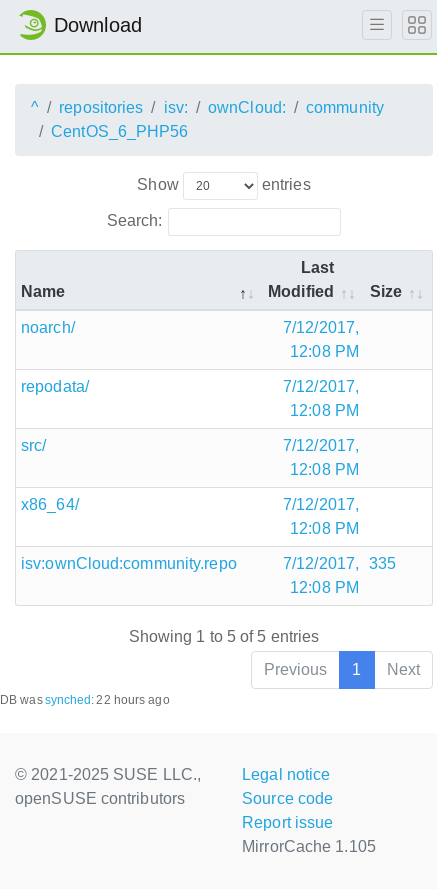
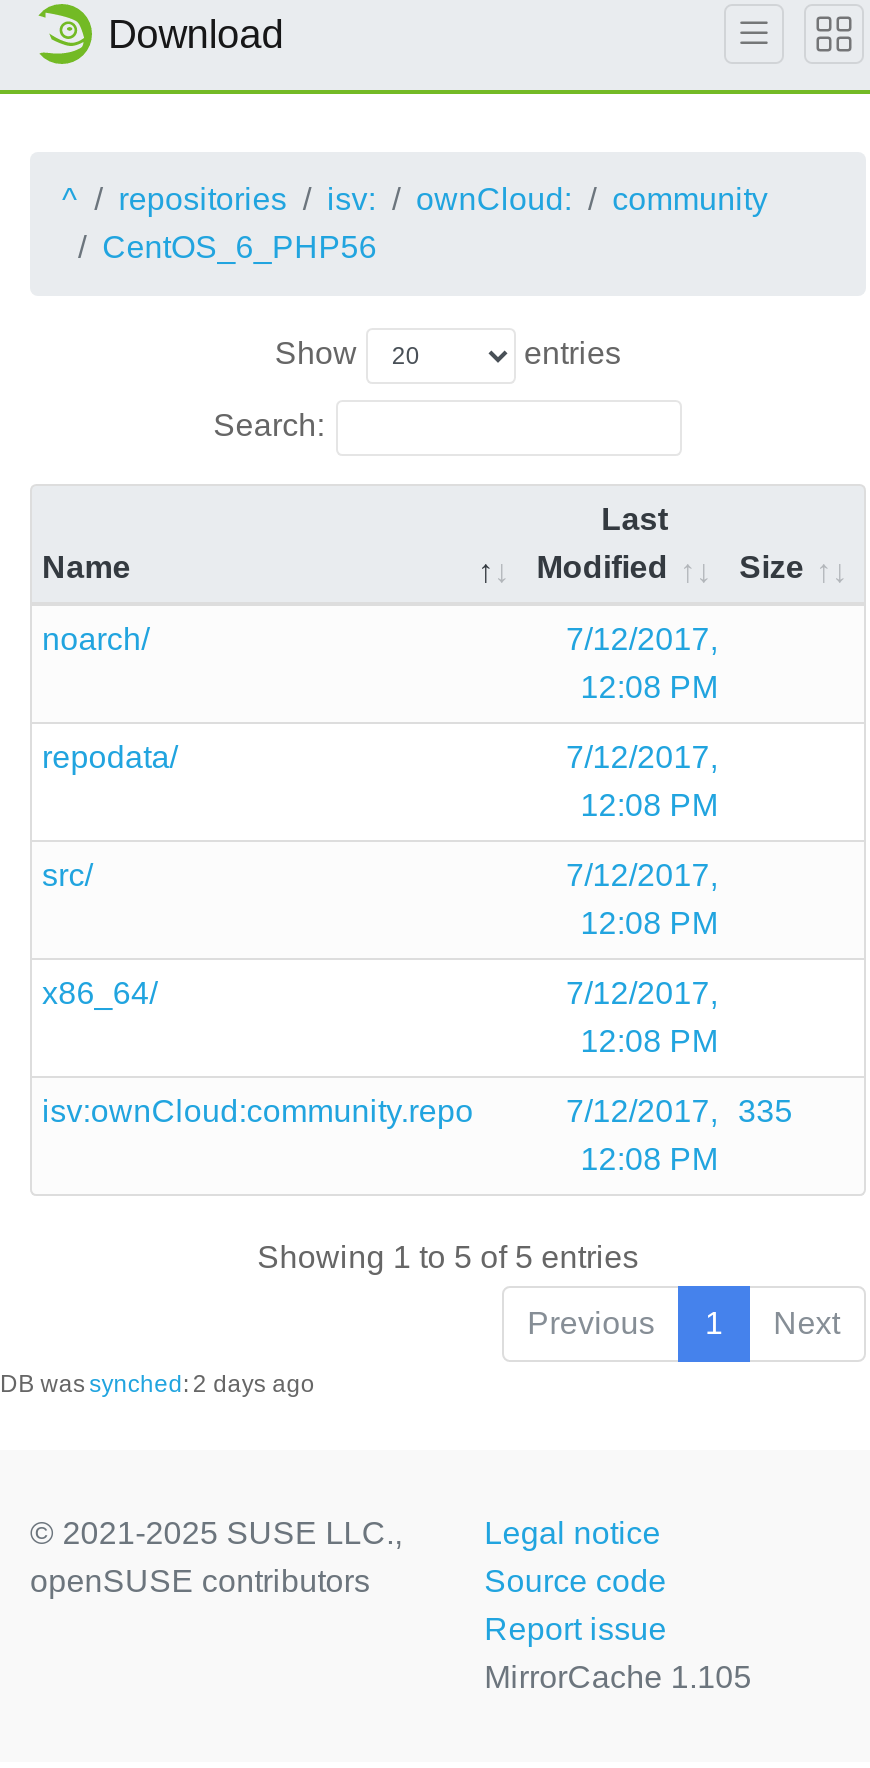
[0,693,170,707] DB was synched: 22 hours ago -> [0,1371,315,1399] DB was synched: 2 days ago

